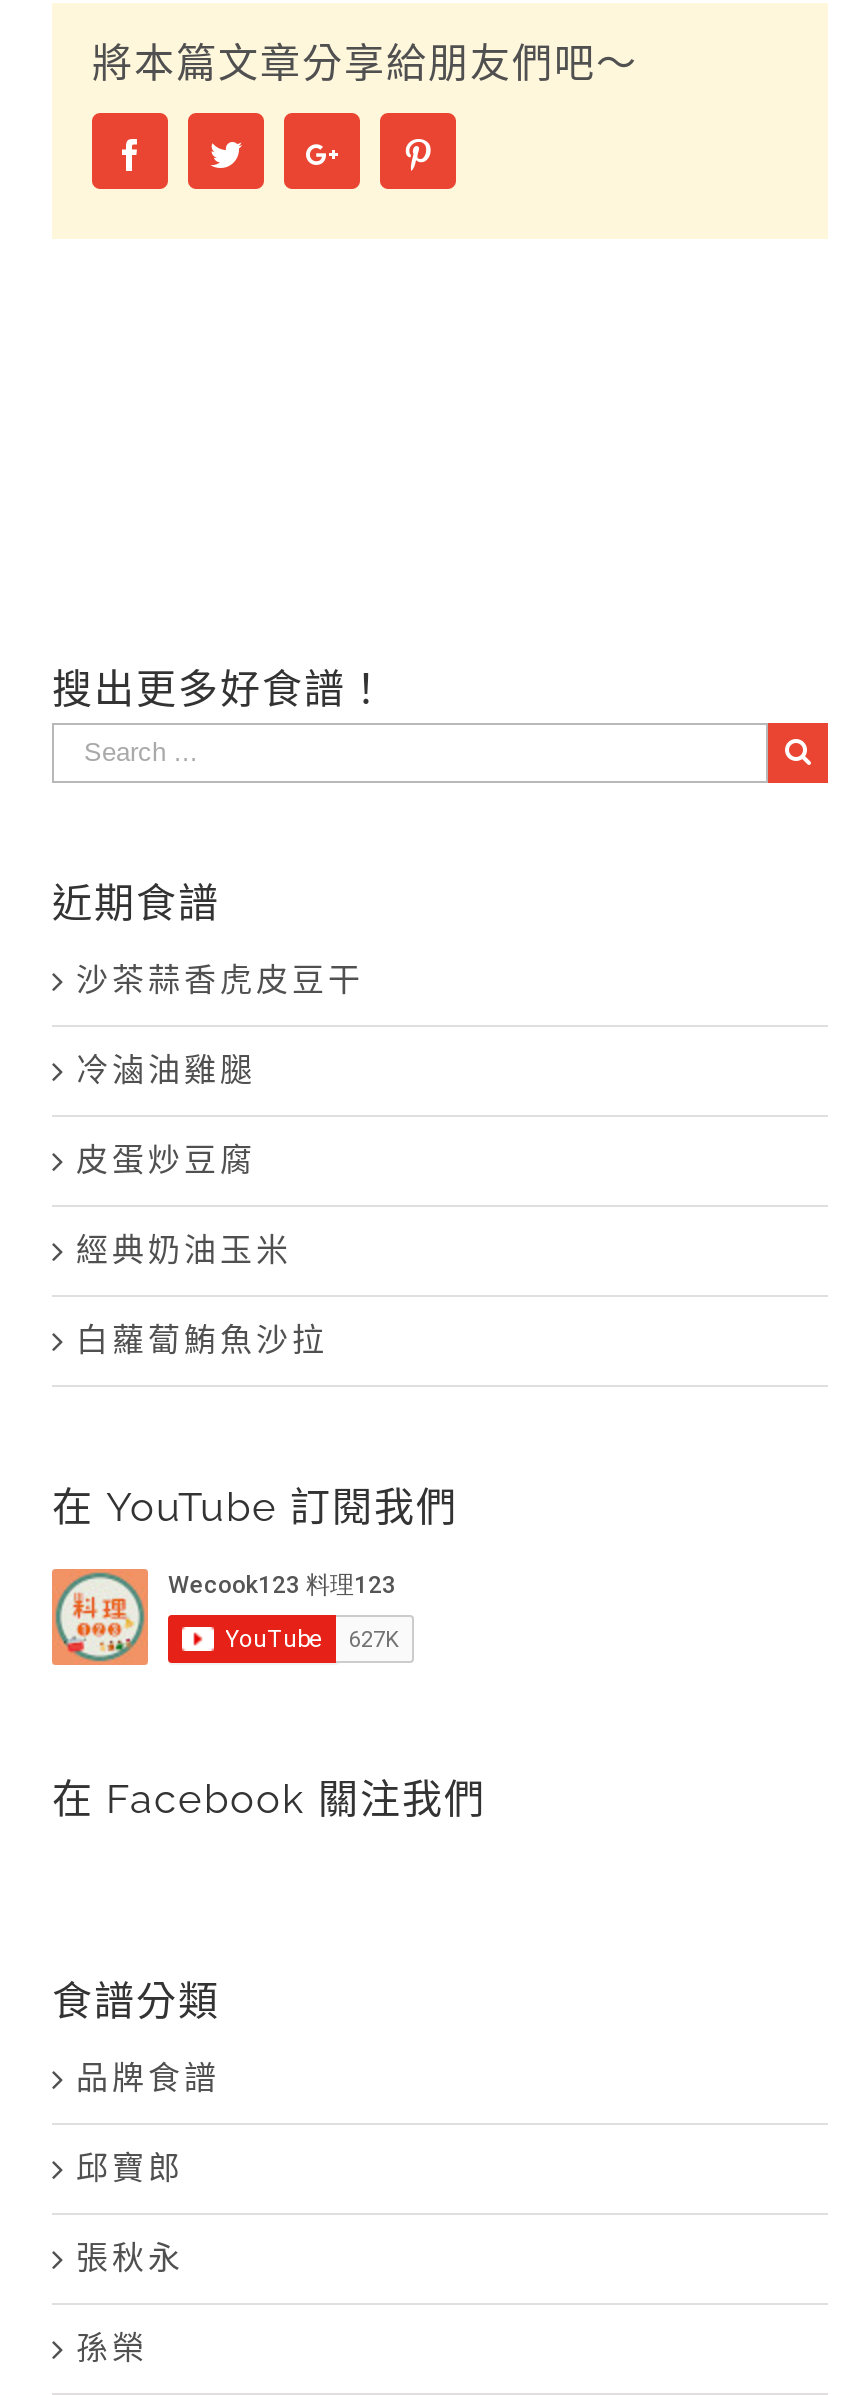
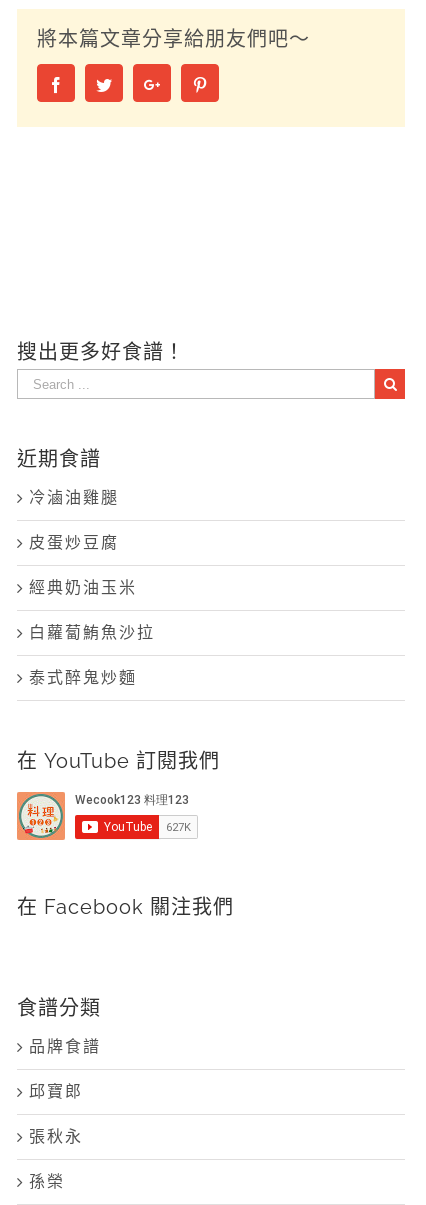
[76,961,364,999] 沙茶蒜香虎皮豆干 -> none
moved [76,1051,292,1269] -> [29,488,137,597]: 冷滷油雞腿 | 皮蛋炒豆腐 | 經典奶油玉米
none -> [29,668,137,687] 泰式醉鬼炒麵

